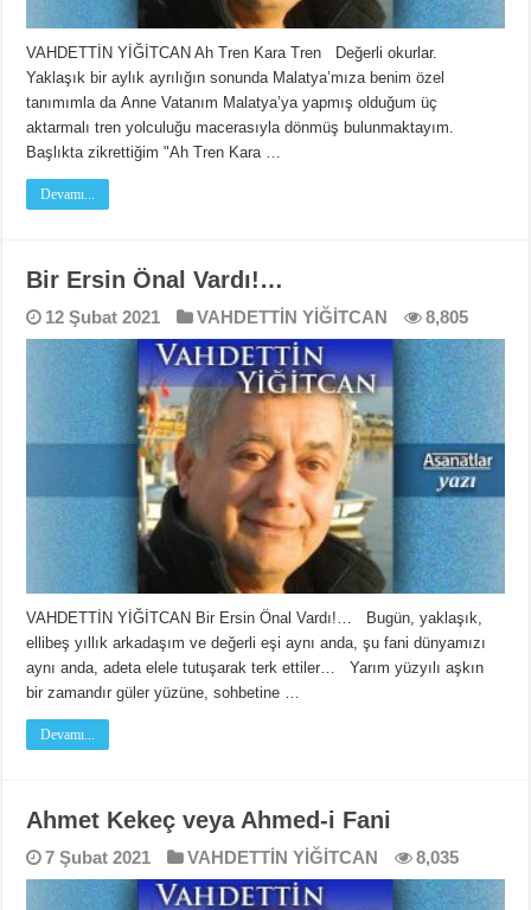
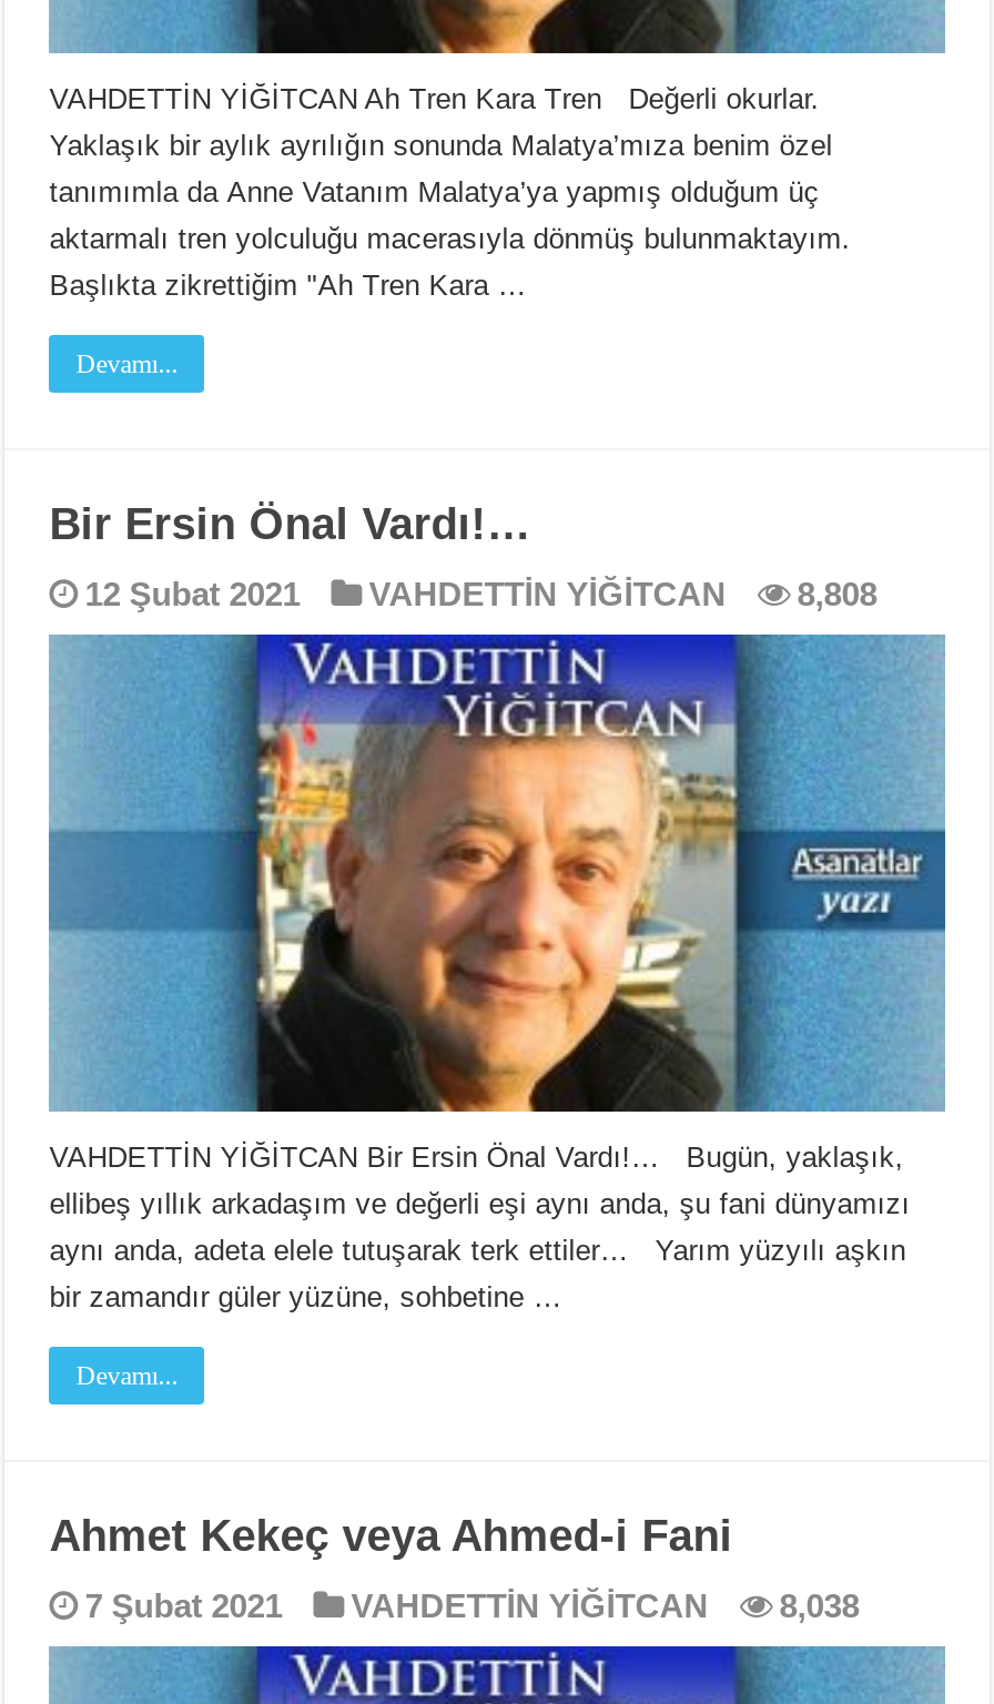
[45,307,468,327] 12 Şubat 2021 VAHDETTİN YİĞİTCAN 8,805 -> [85,574,877,612] 12 Şubat 2021 VAHDETTİN YİĞİTCAN 8,808
[45,847,459,867] 7 Şubat 2021 VAHDETTİN YİĞİTCAN 8,035 -> [85,1586,859,1623] 7 Şubat 2021 VAHDETTİN YİĞİTCAN 8,038

